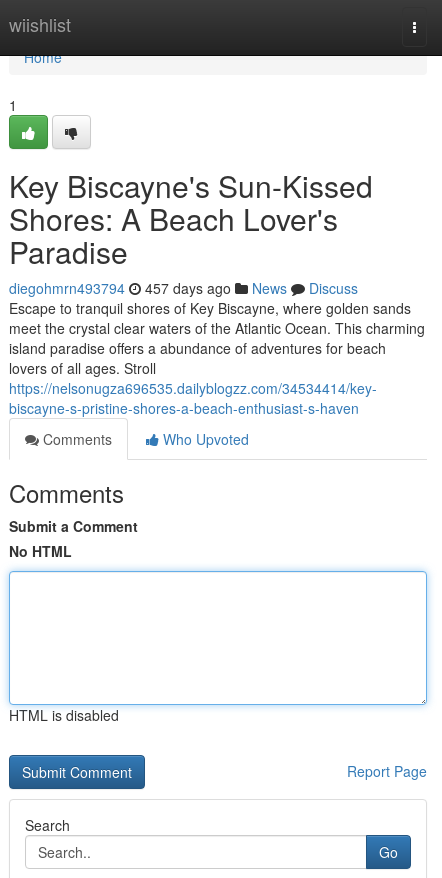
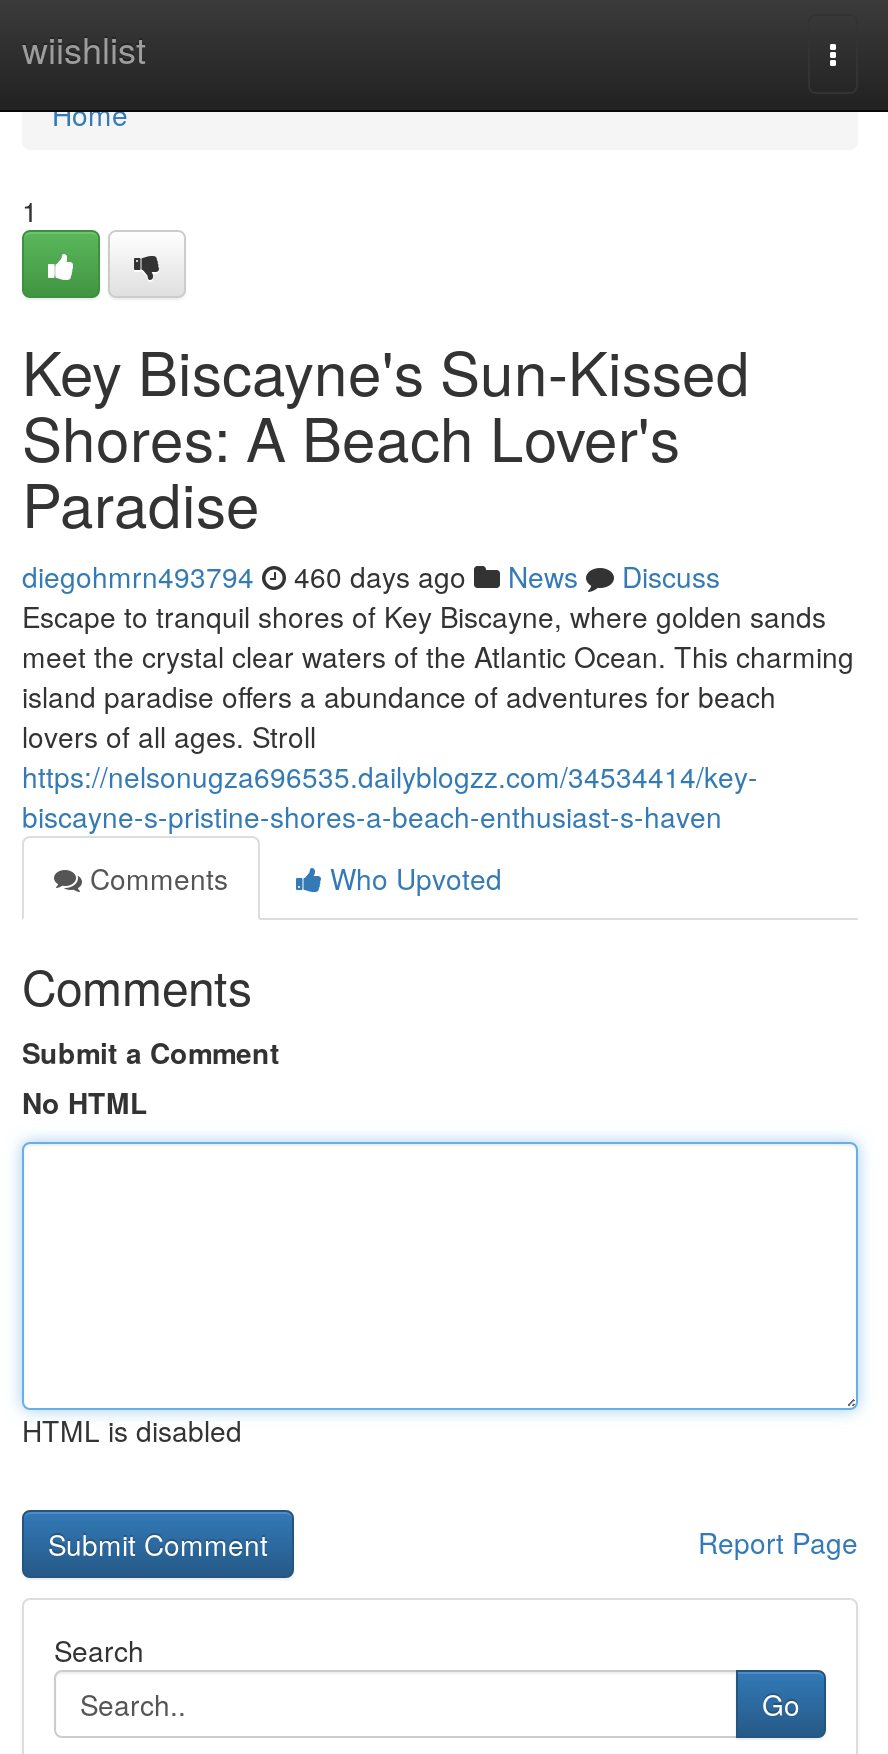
[9,278,358,298] diegohmrn493794 457 days ago News Discuss -> [22,556,720,596] diegohmrn493794 460 days ago News Discuss

